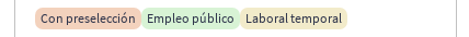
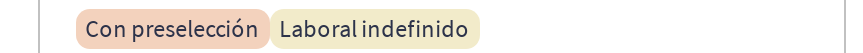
[146,10,341,27] Empleo público | Laboral temporal -> [279,12,469,42] Laboral indefinido

